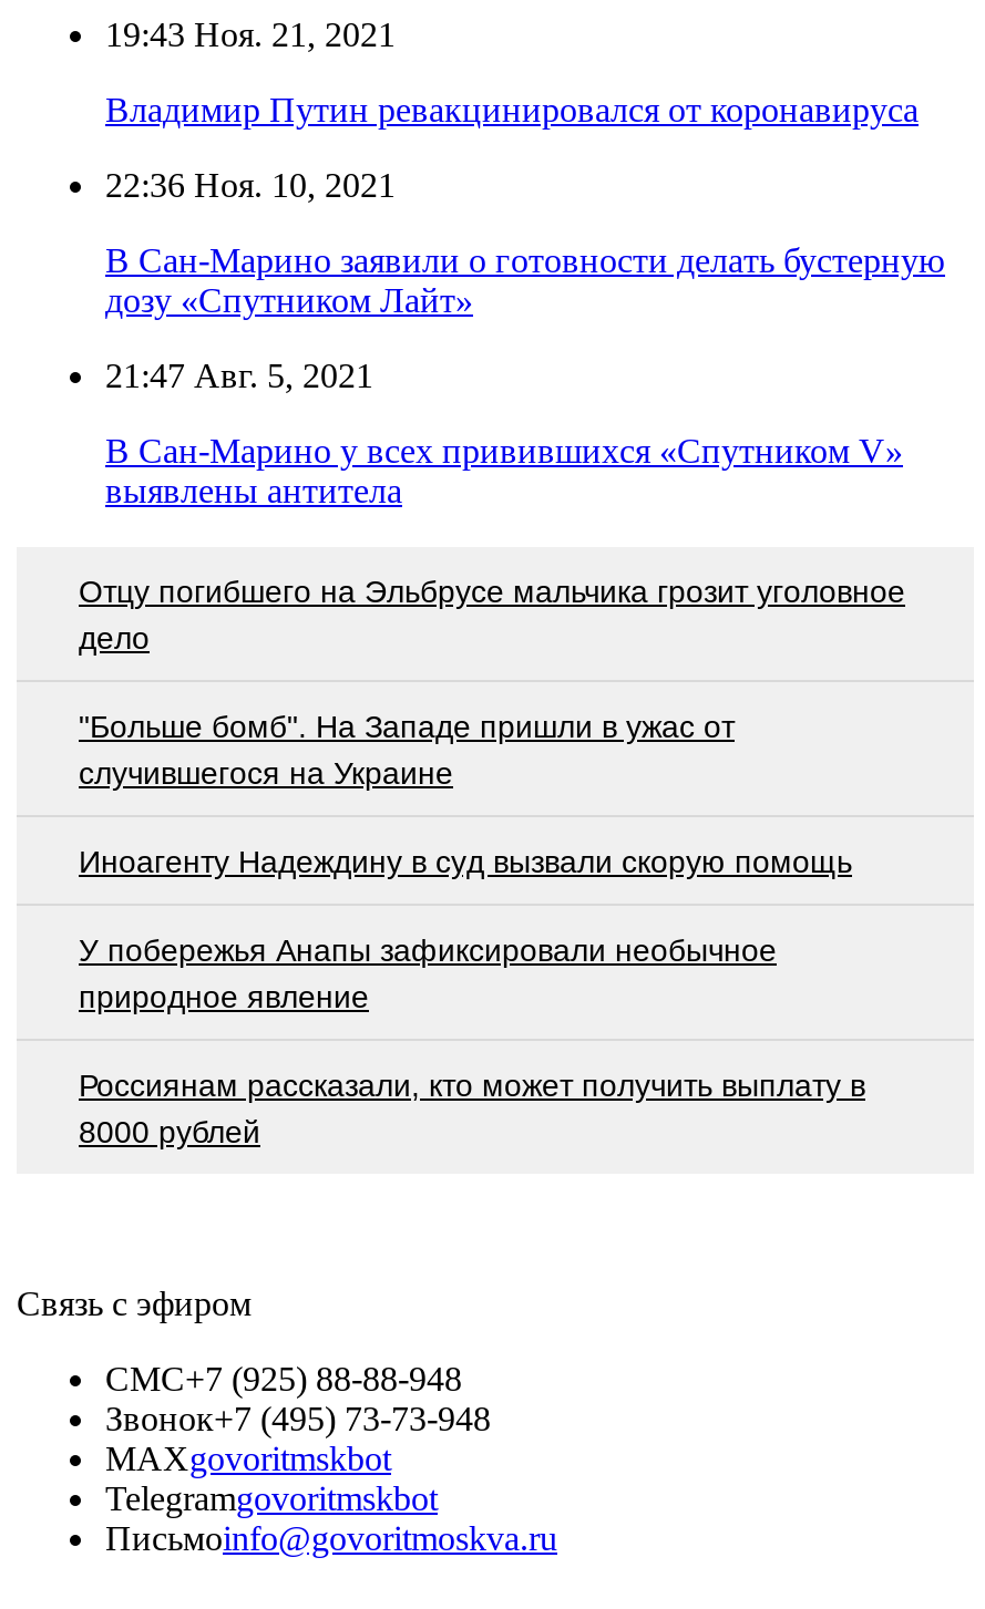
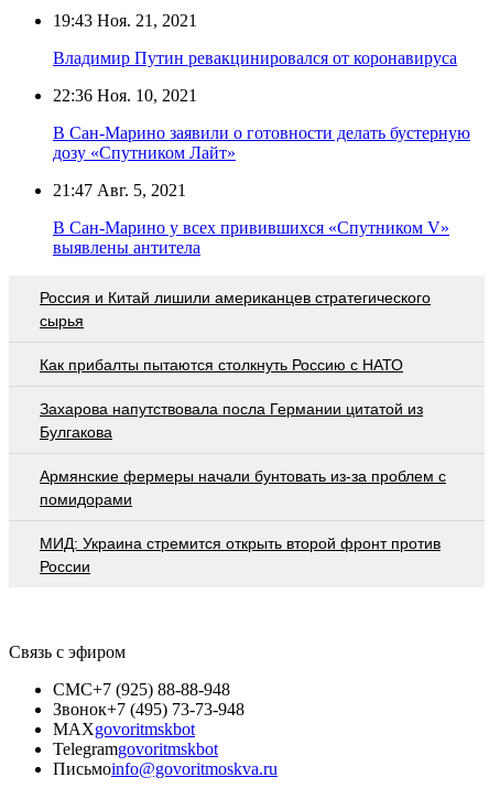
[79,574,905,656] Отцу погибшего на Эльбрусе мальчика грозит уголовное | дело -> [40,288,431,329] Россия и Китай лишили американцев стратегического | сырья
[79,709,735,791] "Больше бомб". На Западе пришли в ужас от | случившегося на Украине -> [40,356,403,373] Как прибалты пытаются столкнуть Россию с НАТО
[79,844,852,879] Иноагенту Надеждину в суд вызвали скорую помощь -> [40,400,423,440] Захарова напутствовала посла Германии цитатой из | Булгакова
[79,933,777,1015] У побережья Анапы зафиксировали необычное | природное явление -> [40,467,446,508] Армянские фермеры начали бунтовать из-за проблем с | помидорами
[79,1068,865,1150] Россиянам рассказали, кто может получить выплату в | 8000 рублей -> [40,534,441,575] МИД: Украина стремится открыть второй фронт против | России

